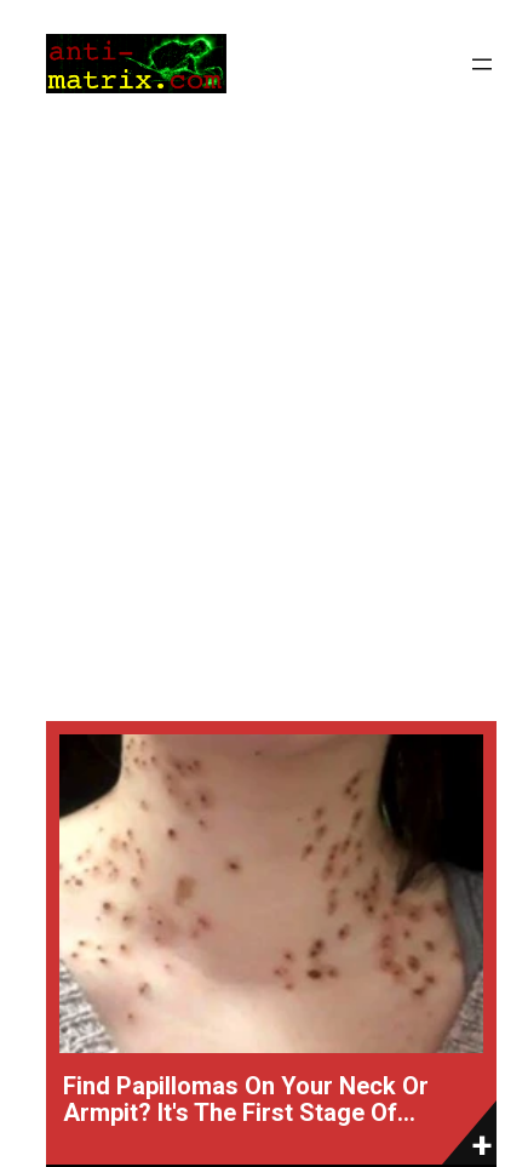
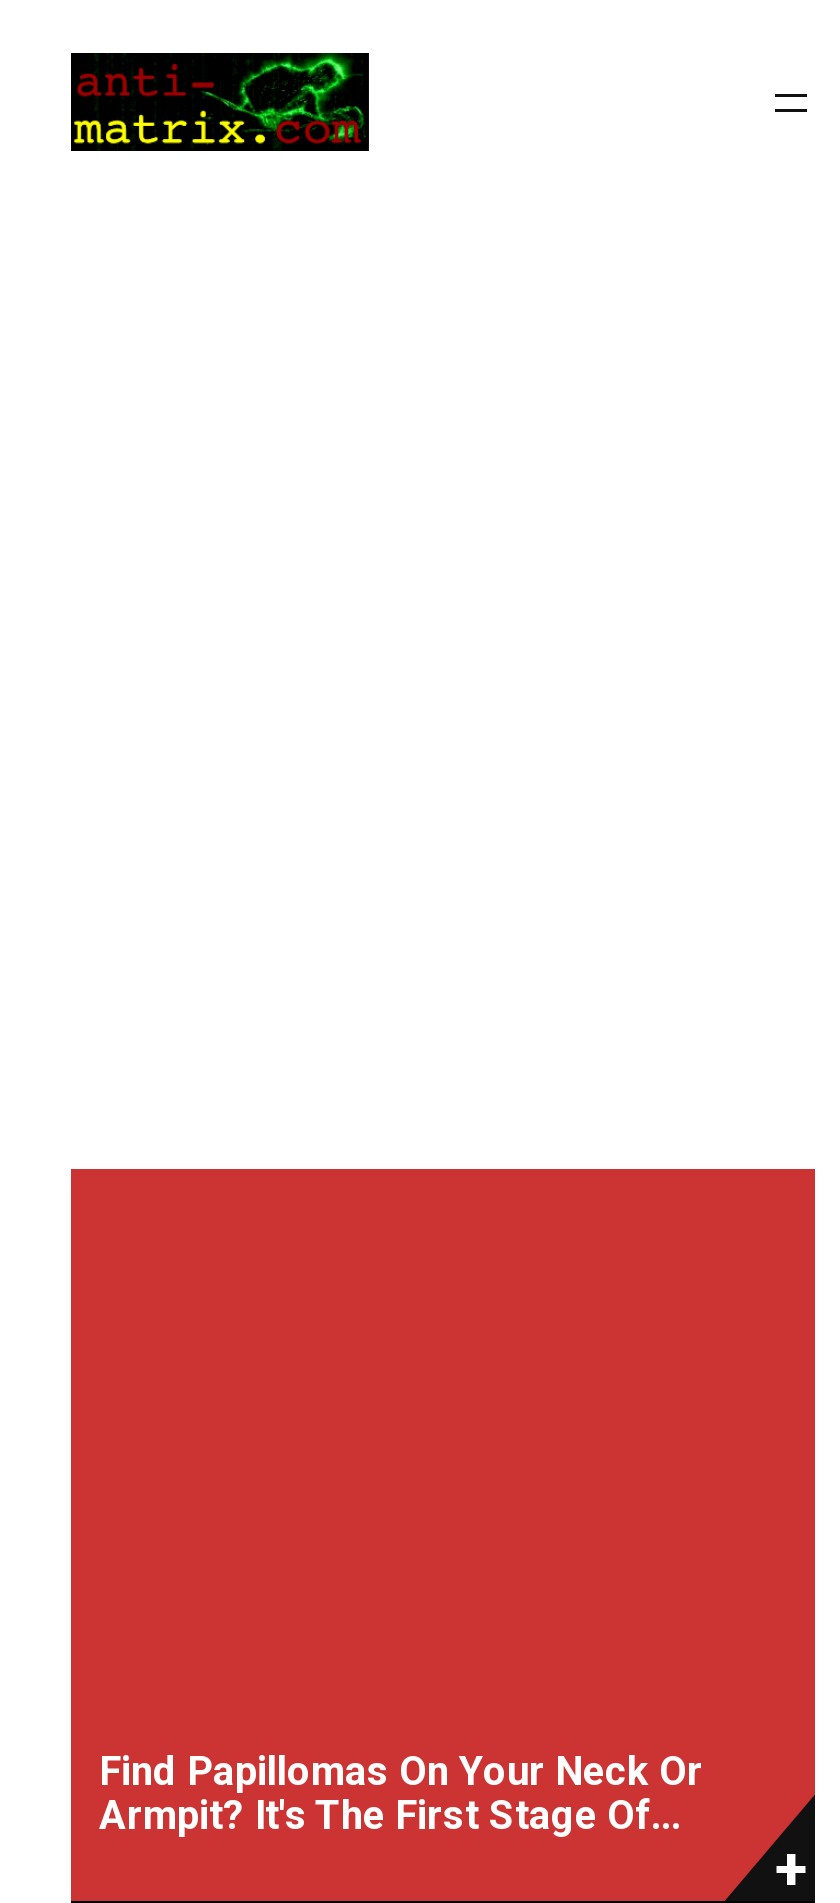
[58,733,484,1054] [image] -> none

